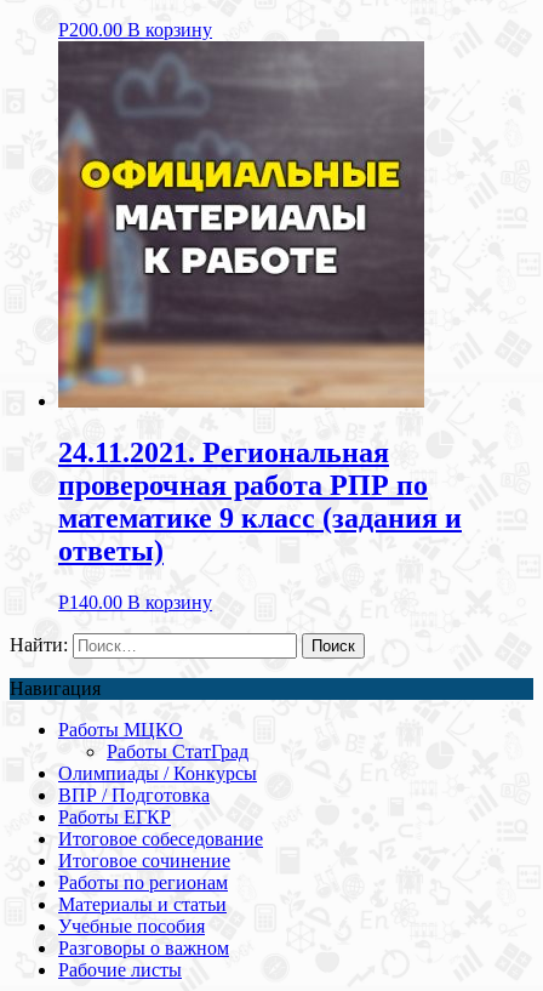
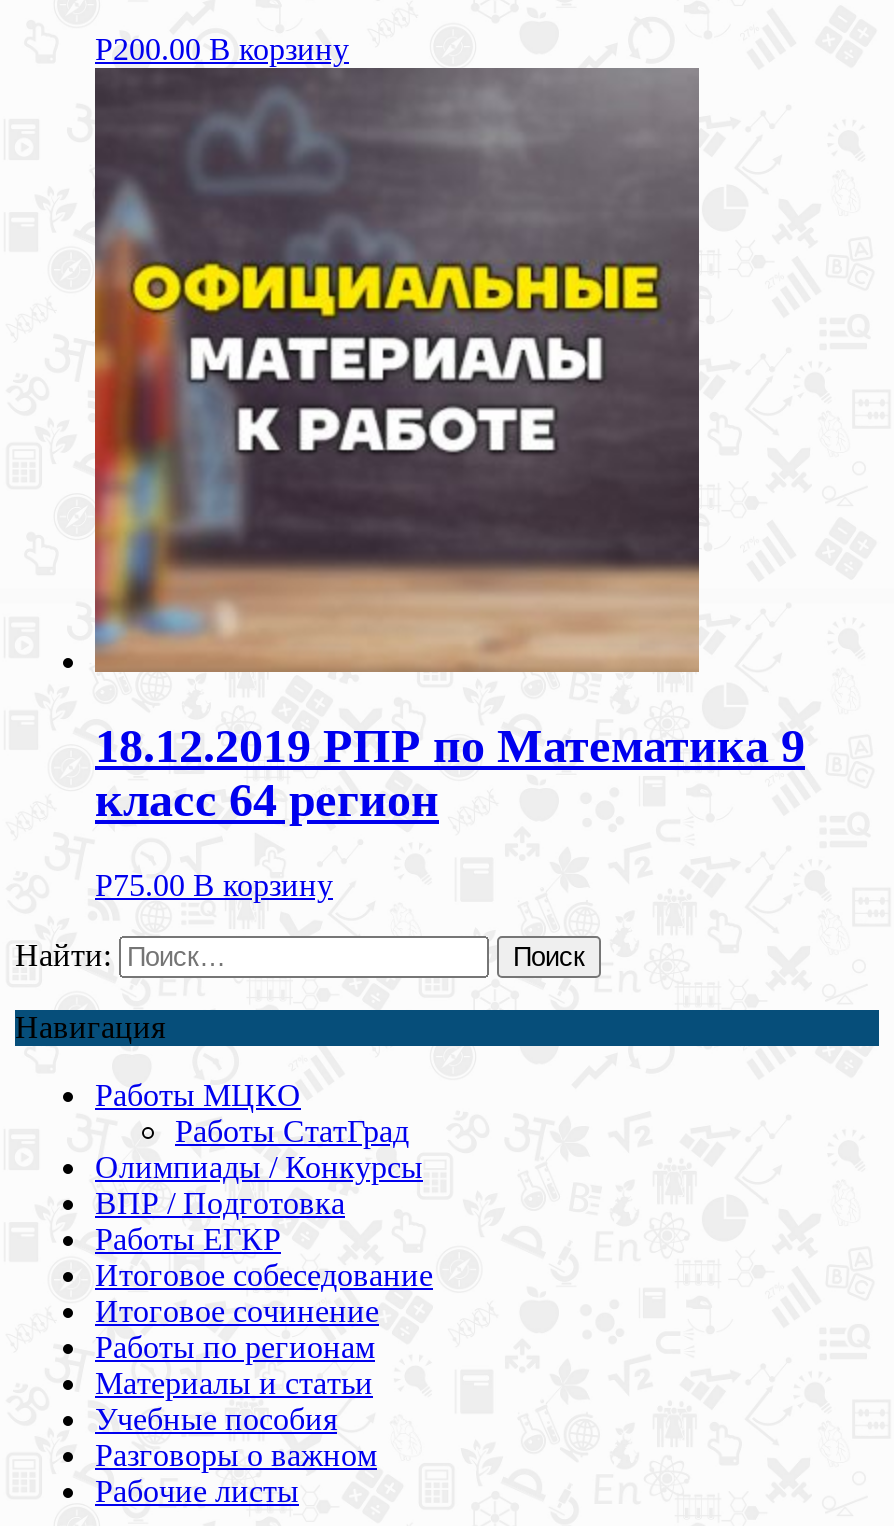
[58,436,462,566] 24.11.2021. Региональная | проверочная работа РПР по | математике 9 класс (задания и | ответы) -> [95,720,805,826] 18.12.2019 РПР по Математика 9 | класс 64 регион
[58,592,212,612] Р140.00 В корзину -> [95,868,333,902] Р75.00 В корзину

